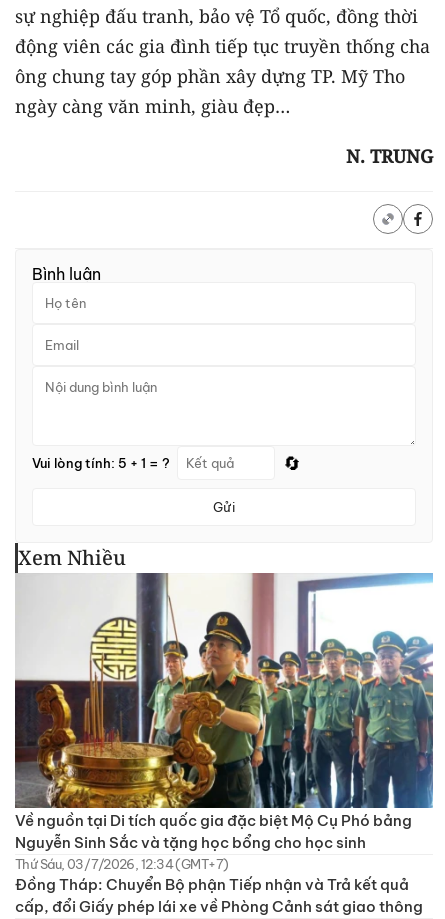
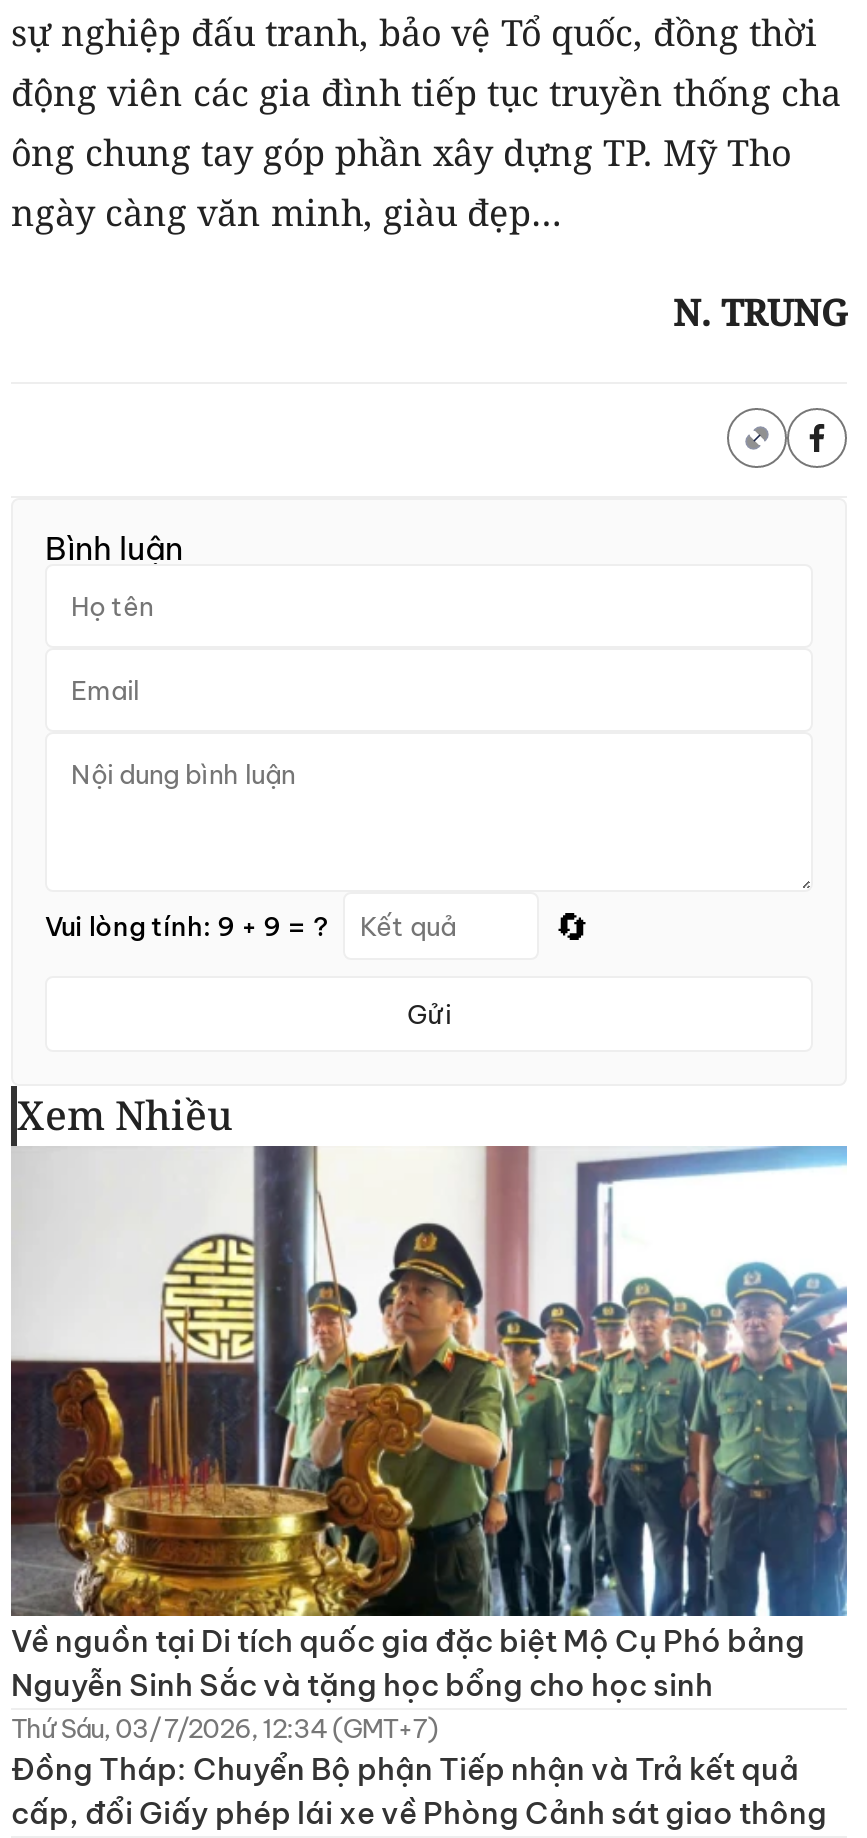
[32,454,170,470] Vui lòng tính: 5 + 1 = ? -> [45,909,329,941] Vui lòng tính: 9 + 9 = ?

